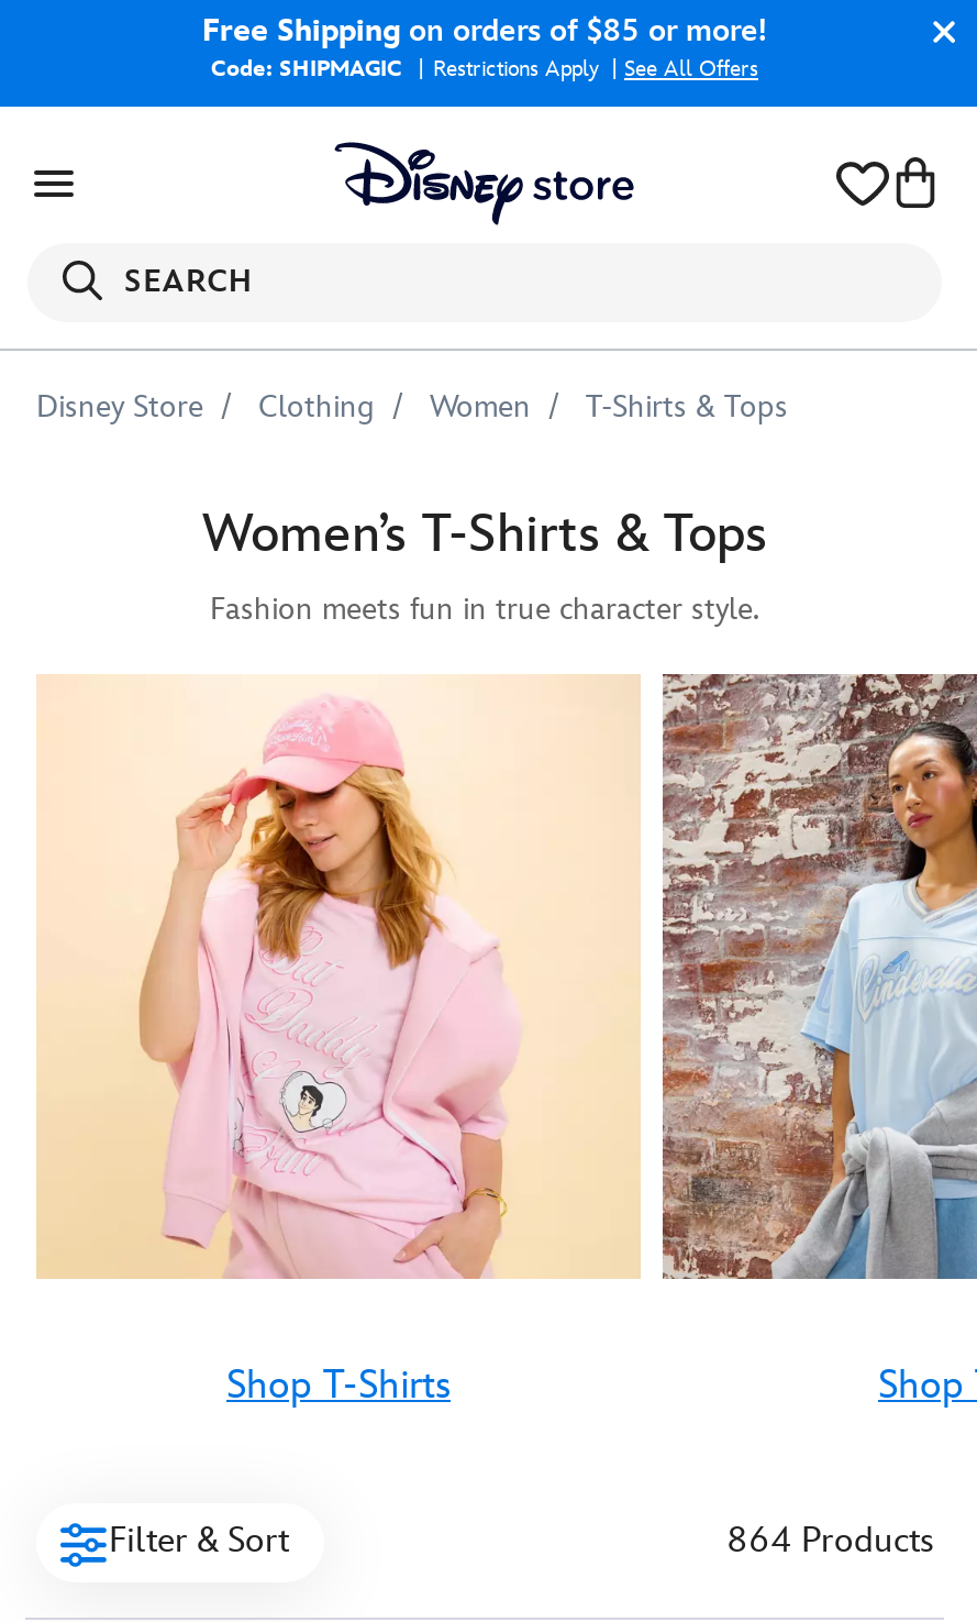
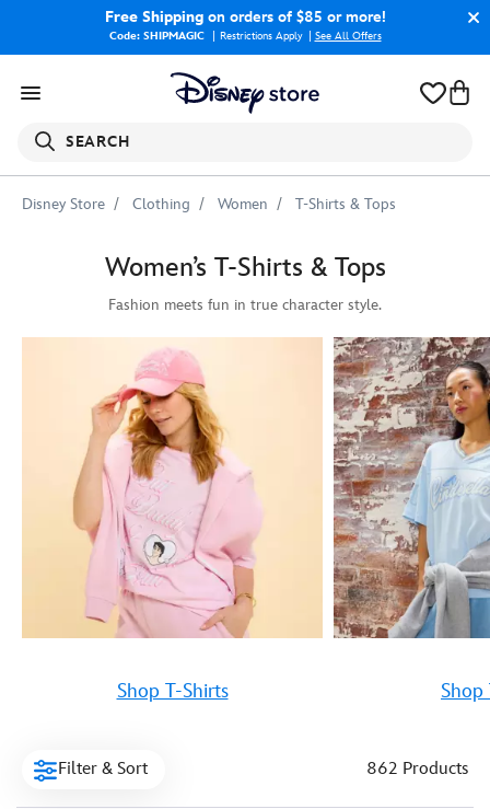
[726,1521,933,1563] 864 Products -> [366,759,468,779] 862 Products

